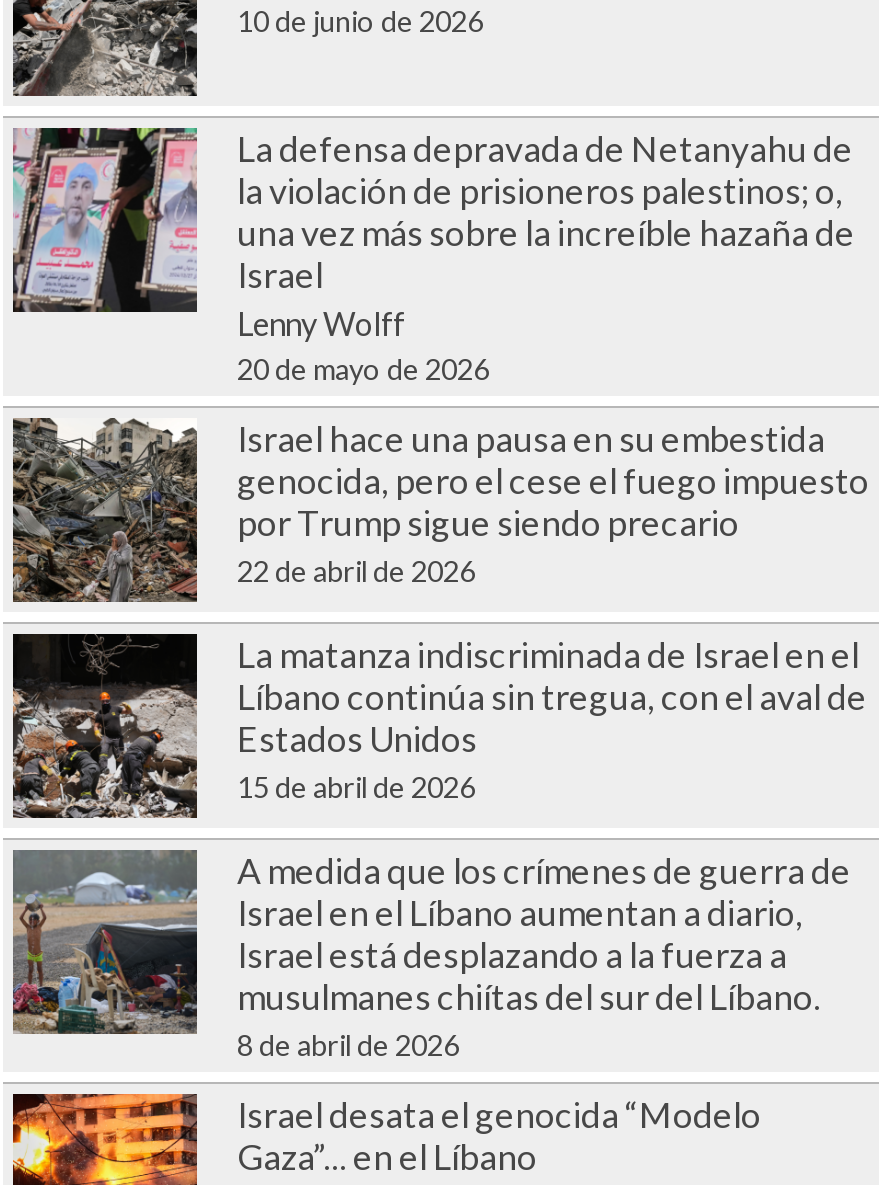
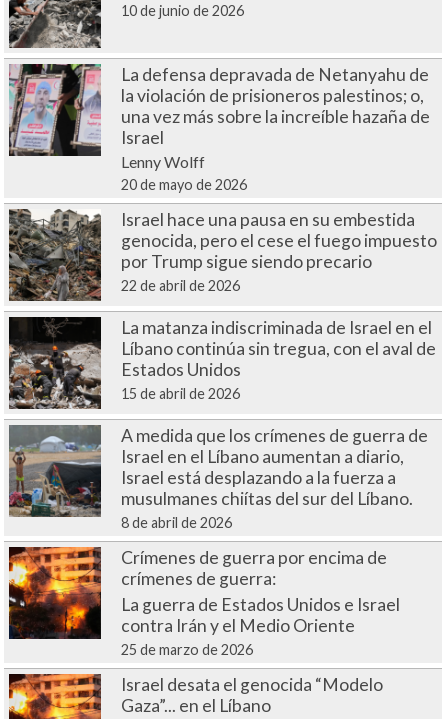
none -> [9,547,400,658] [image] | Crímenes de guerra por encima de | crímenes de guerra: | La guerra de Estados Unidos e Israel | contra Irán y el Medio Oriente | 25 de marzo de 2026

